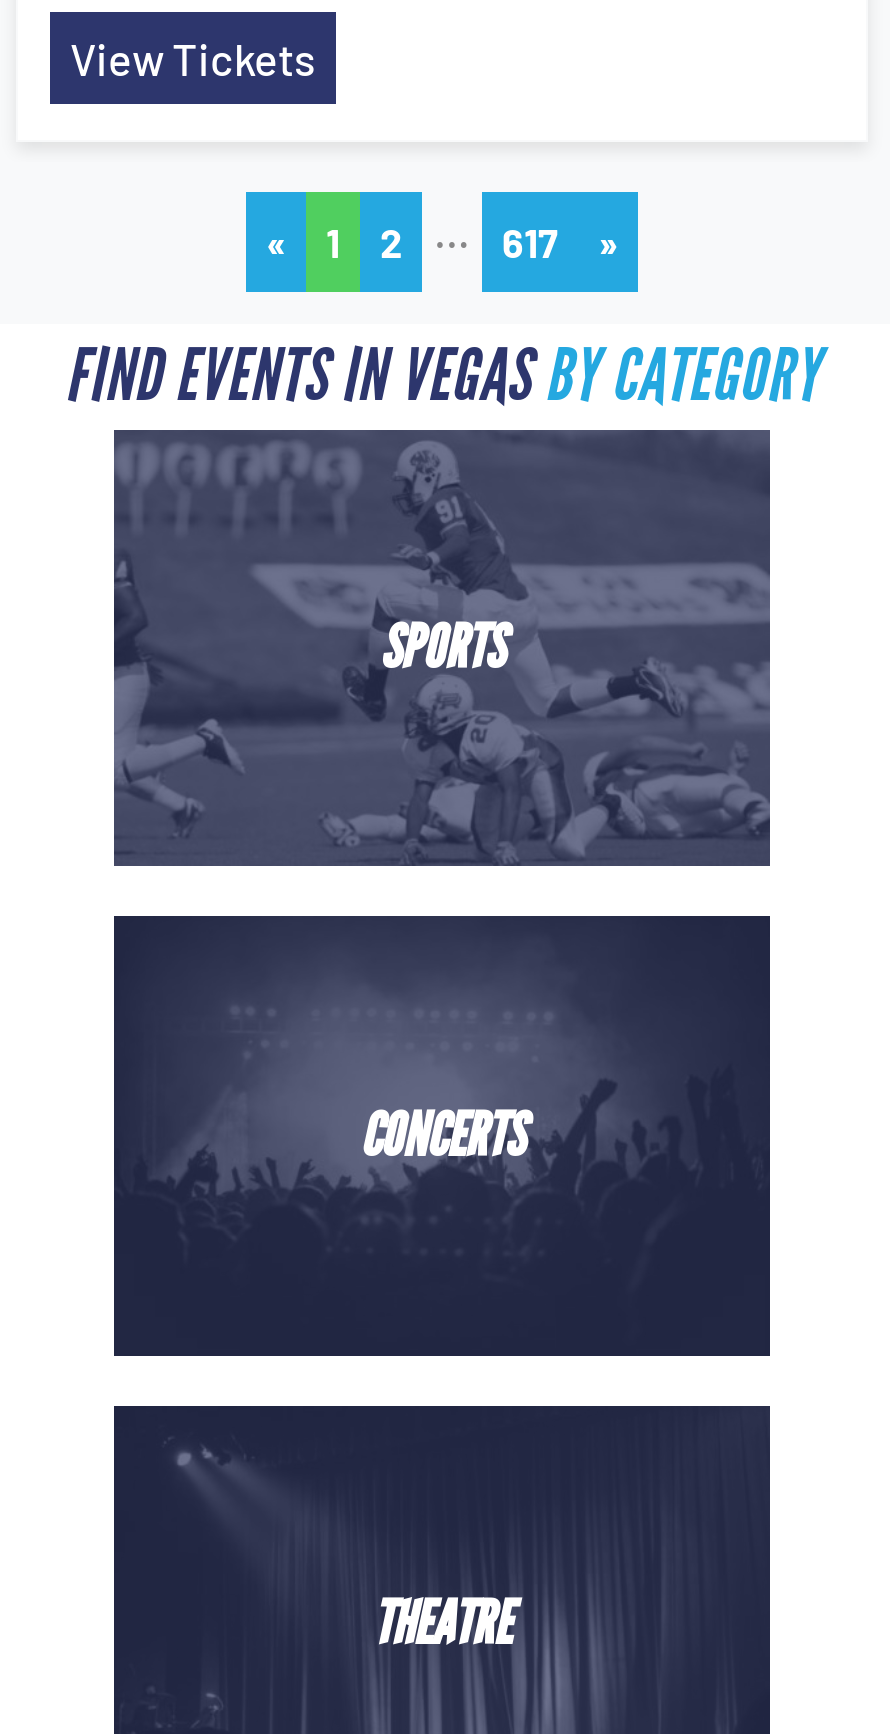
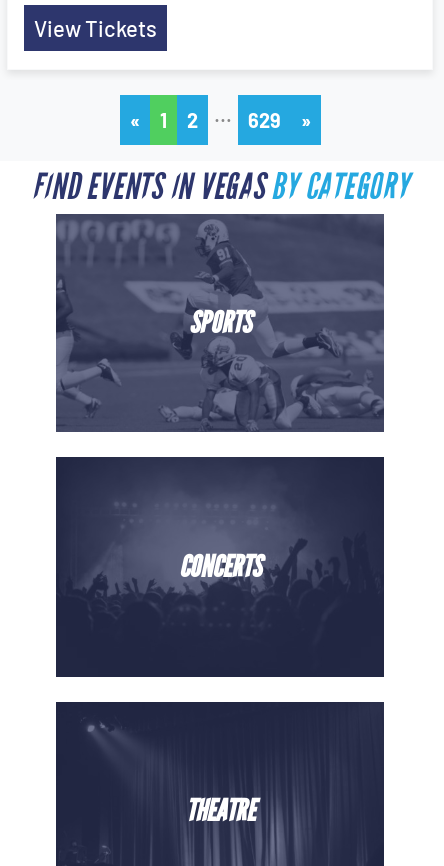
[502,218,558,266] 617 -> [247,108,280,132] 629

